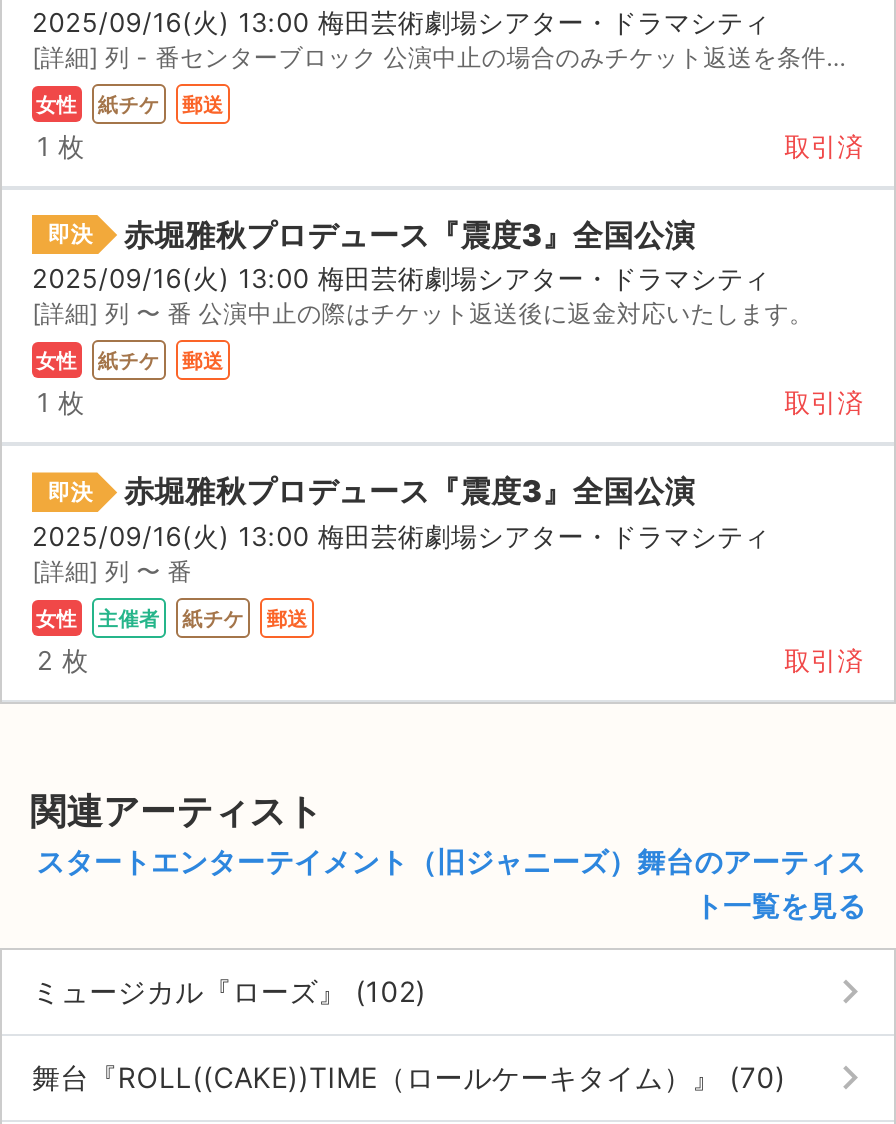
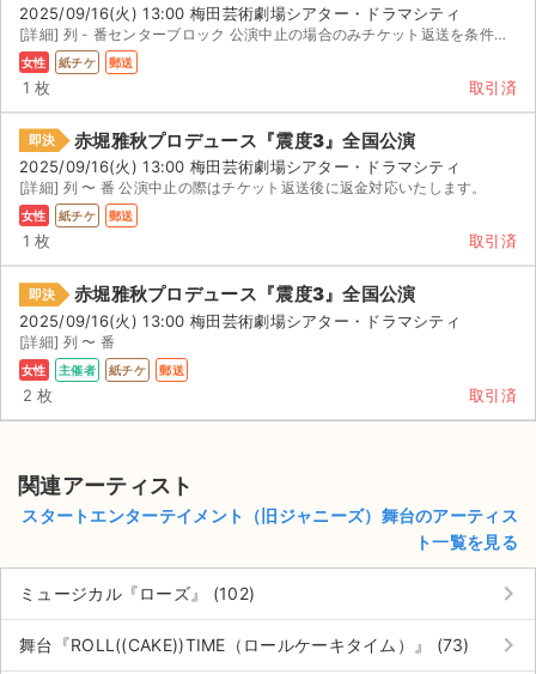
[32,1060,786,1094] 舞台『ROLL((CAKE))TIME（ロールケーキタイム）』 (70) -> [19,635,470,655] 舞台『ROLL((CAKE))TIME（ロールケーキタイム）』 (73)

